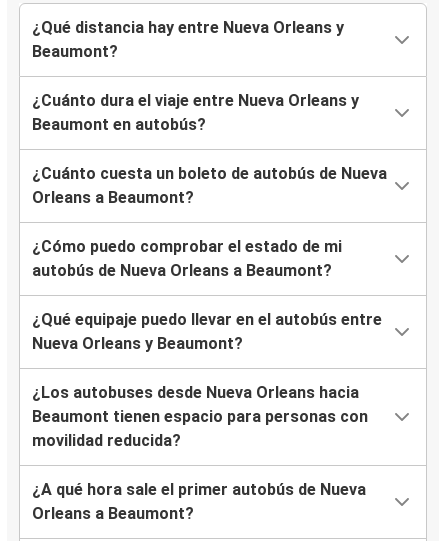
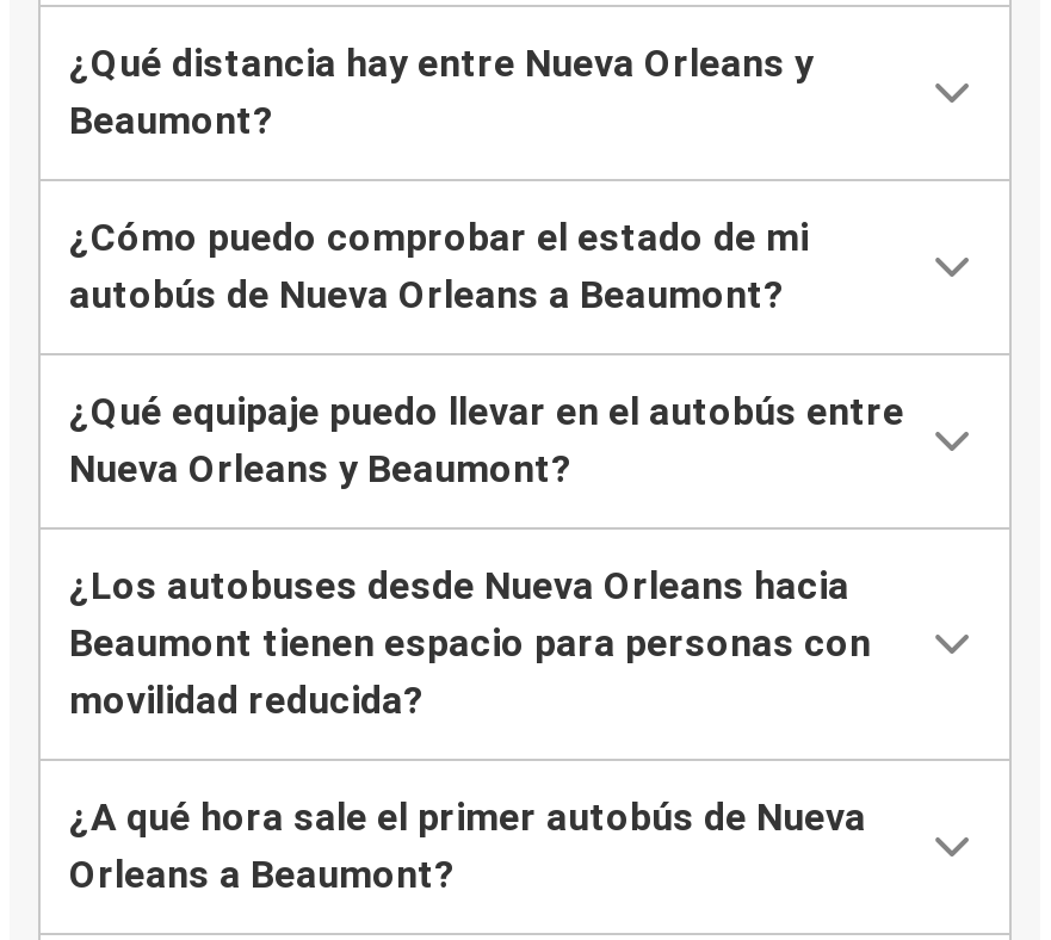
[32,91,387,207] ¿Cuánto dura el viaje entre Nueva Orleans y | Beaumont en autobús? | ¿Cuánto cuesta un boleto de autobús de Nueva | Orleans a Beaumont? -> none

